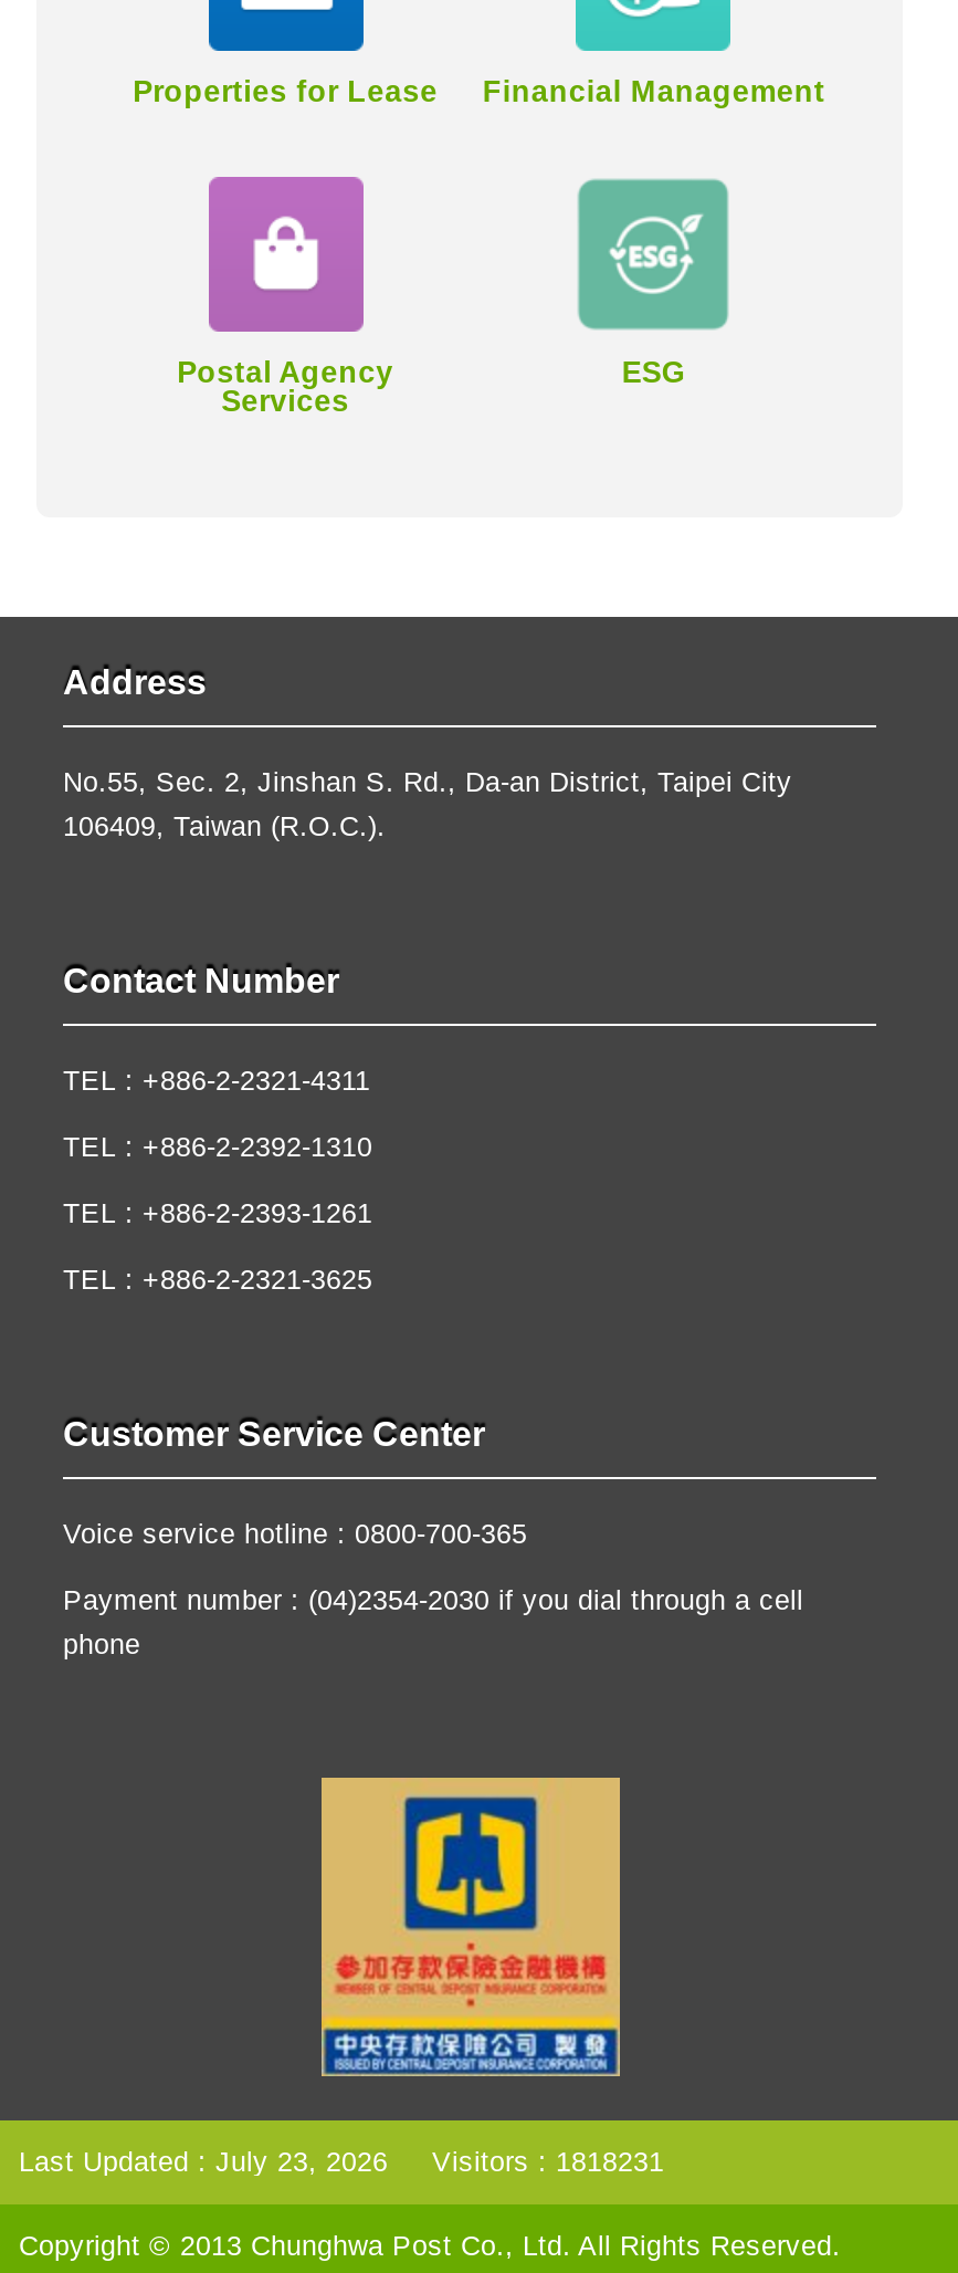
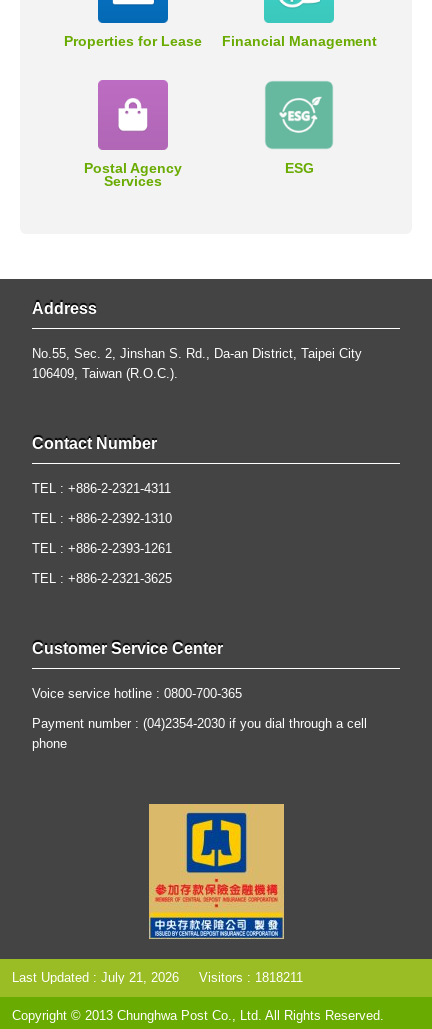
[19,2148,388,2179] Last Updated : July 23, 2026 -> [12,971,179,985] Last Updated : July 21, 2026
[432,2148,664,2179] Visitors : 1818231 -> [199,971,303,985] Visitors : 1818211

